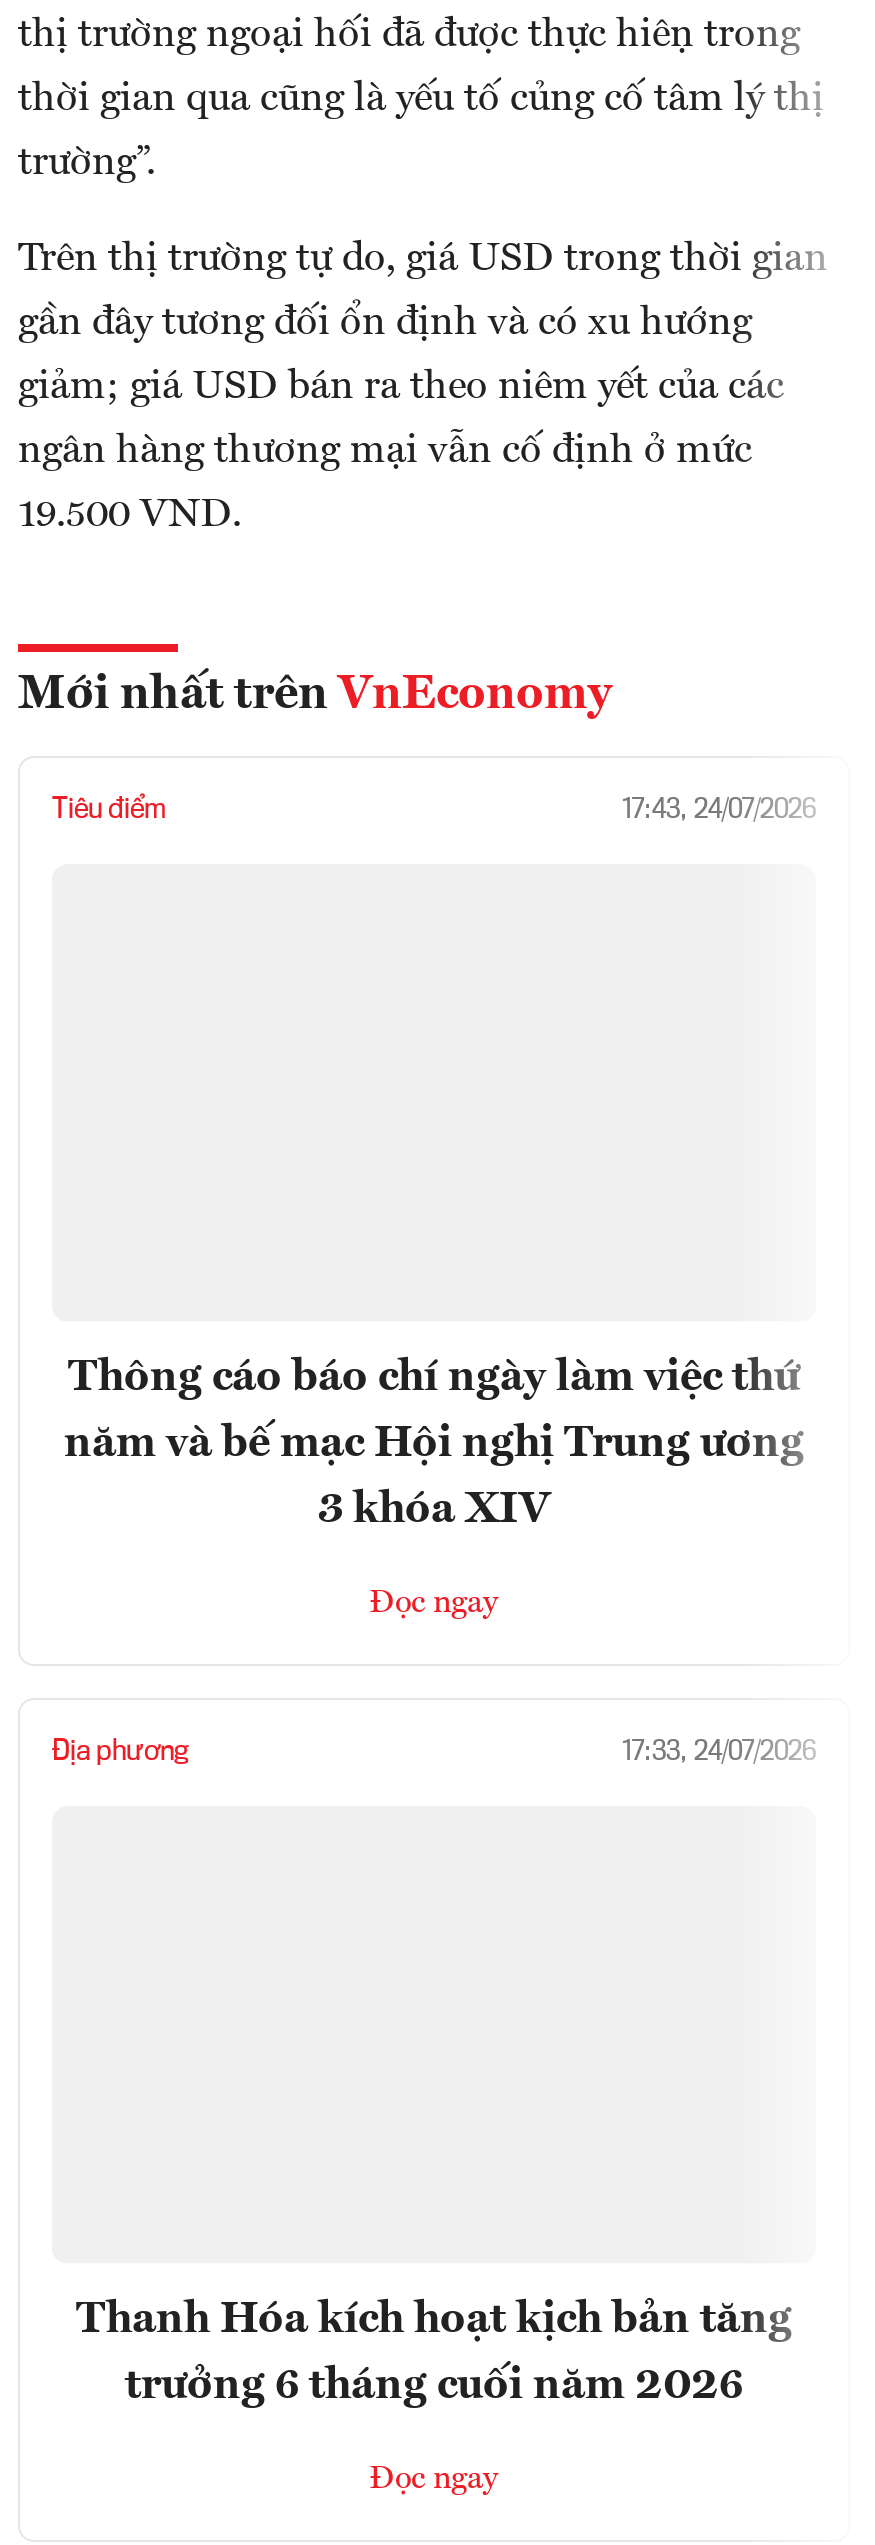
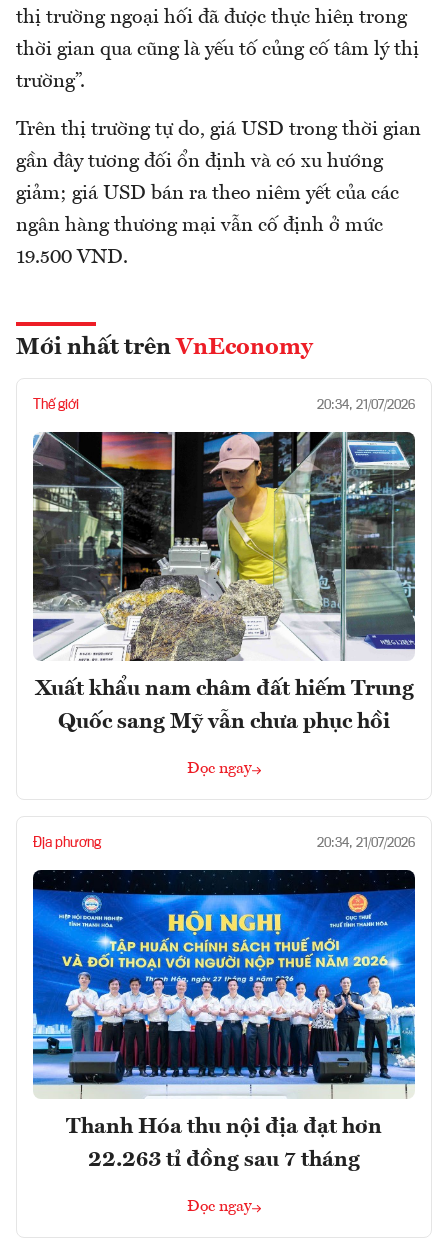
none -> [32,431,416,638] [image]
[52,796,816,824] Tiêu điểm | 17:43, 24/07/2026 -> [33,398,415,412] Thế giới | 20:34, 21/07/2026
[64,1356,804,1532] Thông cáo báo chí ngày làm việc thứ | năm và bế mạc Hội nghị Trung ương | 3 khóa XIV -> [34,678,413,733] Xuất khẩu nam châm đất hiếm Trung | Quốc sang Mỹ vẫn chưa phục hồi
[622,1740,816,1766] 17:33, 24/07/2026 -> [317,837,415,850] 20:34, 21/07/2026
none -> [32,869,416,1099] [image]
[76,2299,792,2343] Thanh Hóa kích hoạt kịch bản tăng -> [66,1116,382,1138] Thanh Hóa thu nội địa đạt hơn
[125,2365,743,2409] trưởng 6 tháng cuối năm 2026 -> [88,1149,360,1171] 22.263 tỉ đồng sau 7 tháng

